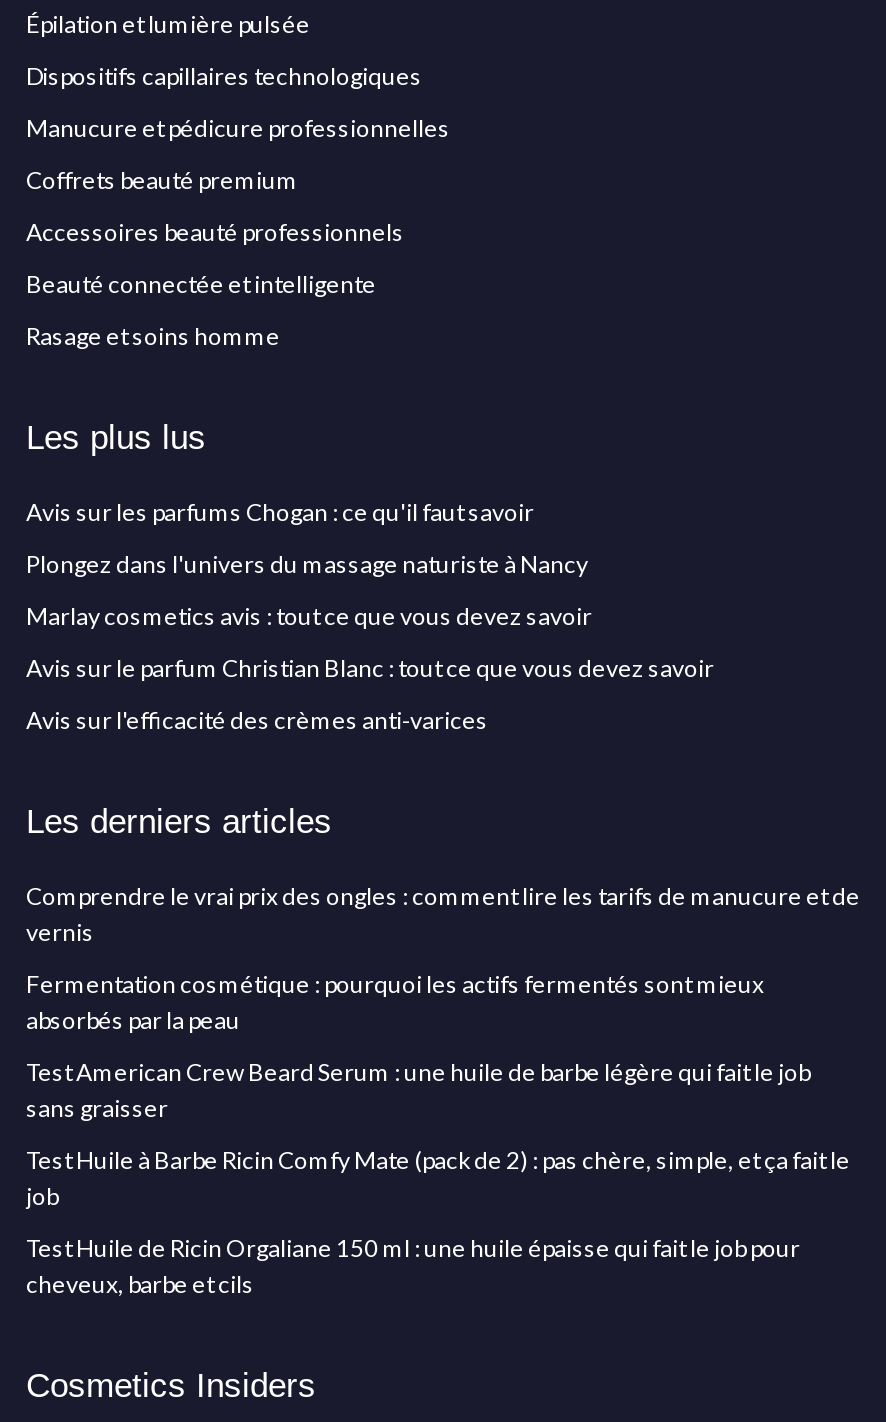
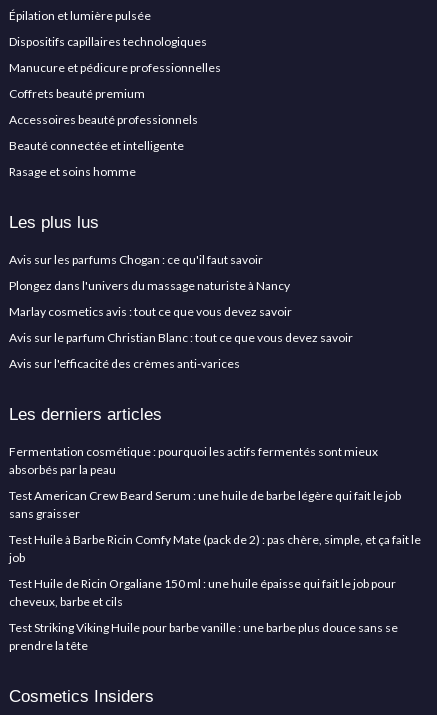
[26,881,860,947] Comprendre le vrai prix des ongles : comment lire les tarifs de manucure et de | vernis -> none
moved [26,969,850,1299] -> [9,444,421,609]: Fermentation cosmétique : pourquoi les actifs fermentés sont mieux | absorbés par la peau | Test American Crew Beard Serum : une huile de barbe légère qui fait le job | sans graisser | Test Huile à Barbe Ricin Comfy Mate (pack de 2) : pas chère, simple, et ça fait le | job | Test Huile de Ricin Orgaliane 150 ml : une huile épaisse qui fait le job pour | cheveux, barbe et cils
none -> [9,620,398,653] Test Striking Viking Huile pour barbe vanille : une barbe plus douce sans se | prendre la tête

